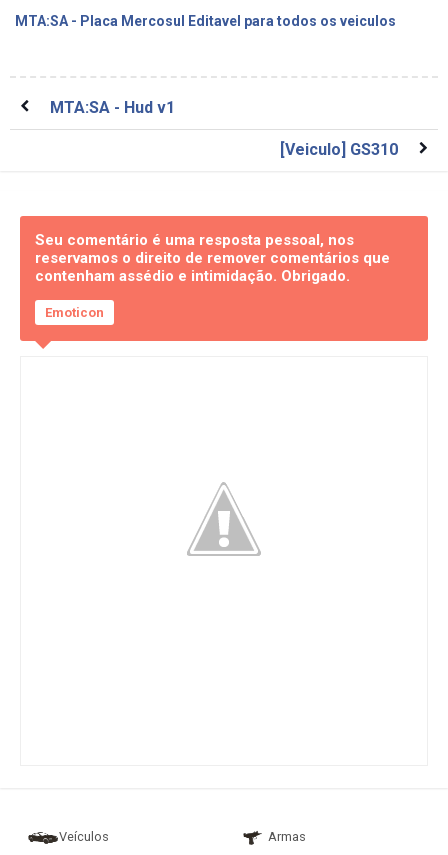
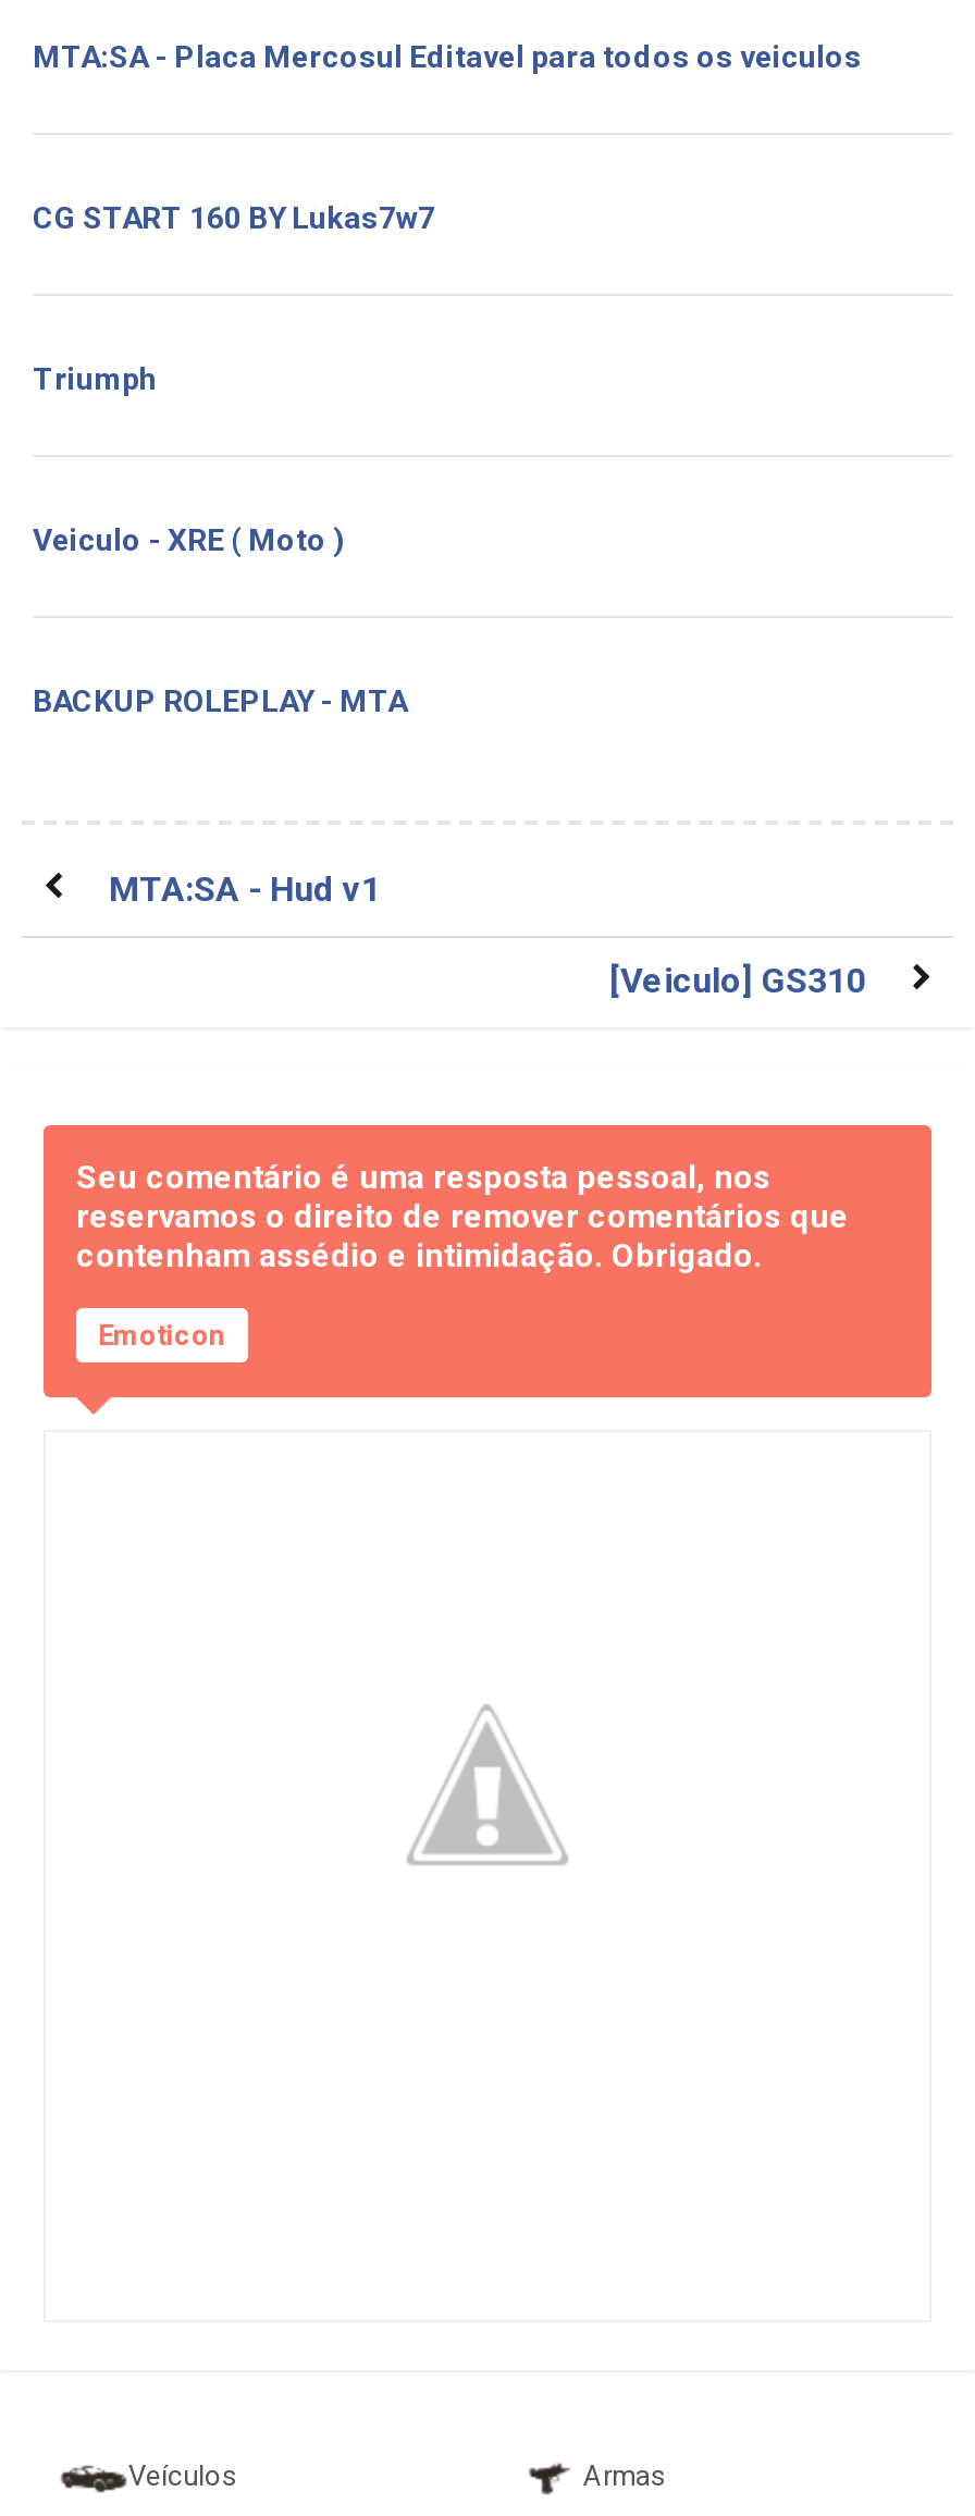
none -> [33,201,435,235] CG START 160 BY Lukas7w7
none -> [33,362,157,397] Triumph
none -> [33,523,344,558] Veiculo - XRE ( Moto )
none -> [33,684,407,719] BACKUP ROLEPLAY - MTA

